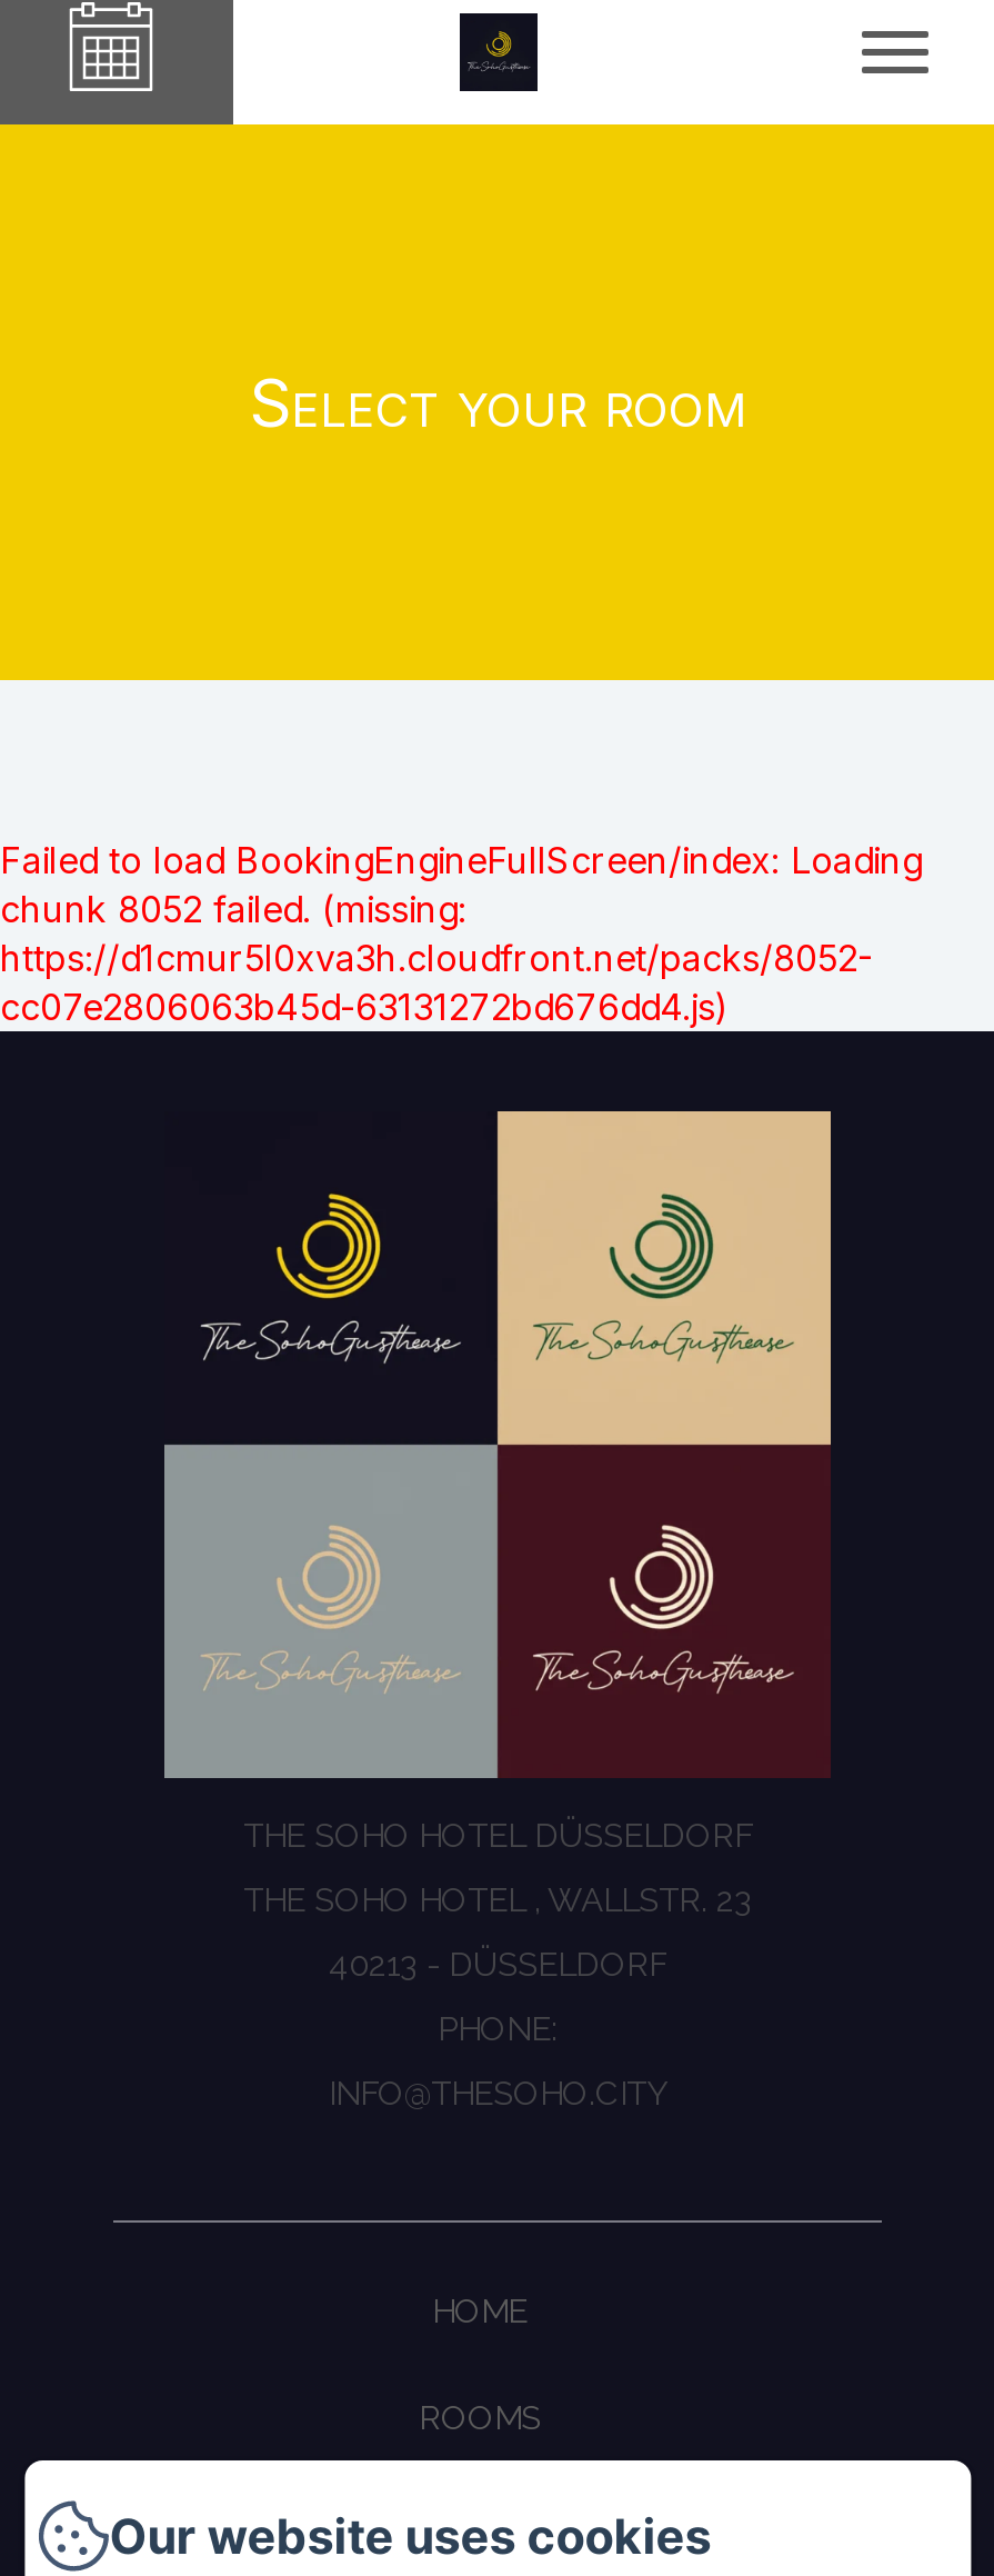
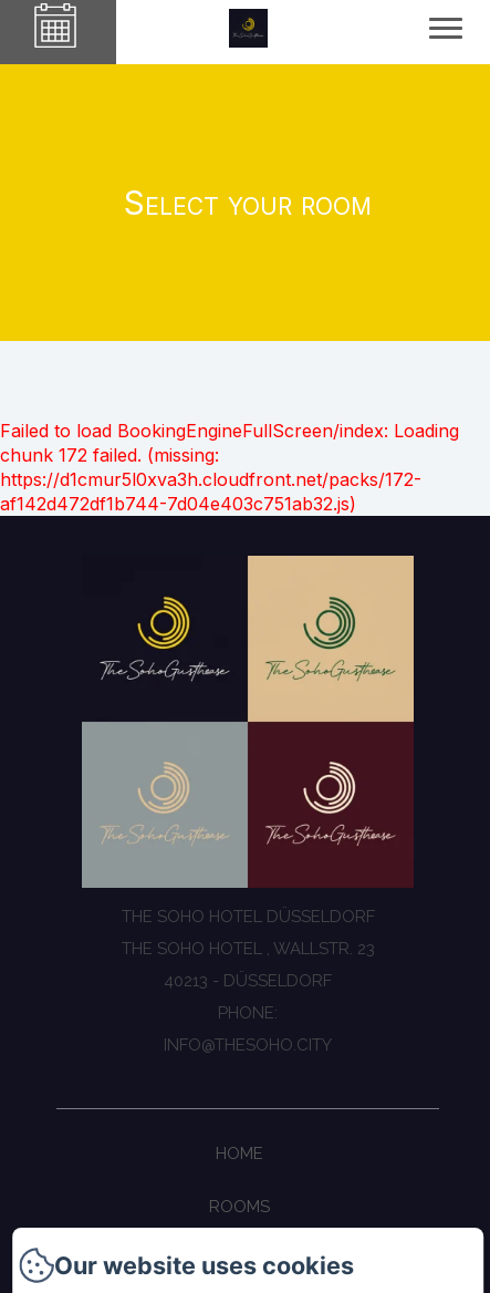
[0,887,873,1029] chunk 8052 failed. (missing: | https://d1cmur5l0xva3h.cloudfront.net/packs/8052- | cc07e2806063b45d-63131272bd676dd4.js) -> [0,444,421,515] chunk 172 failed. (missing: | https://d1cmur5l0xva3h.cloudfront.net/packs/172- | af142d472df1b744-7d04e403c751ab32.js)

